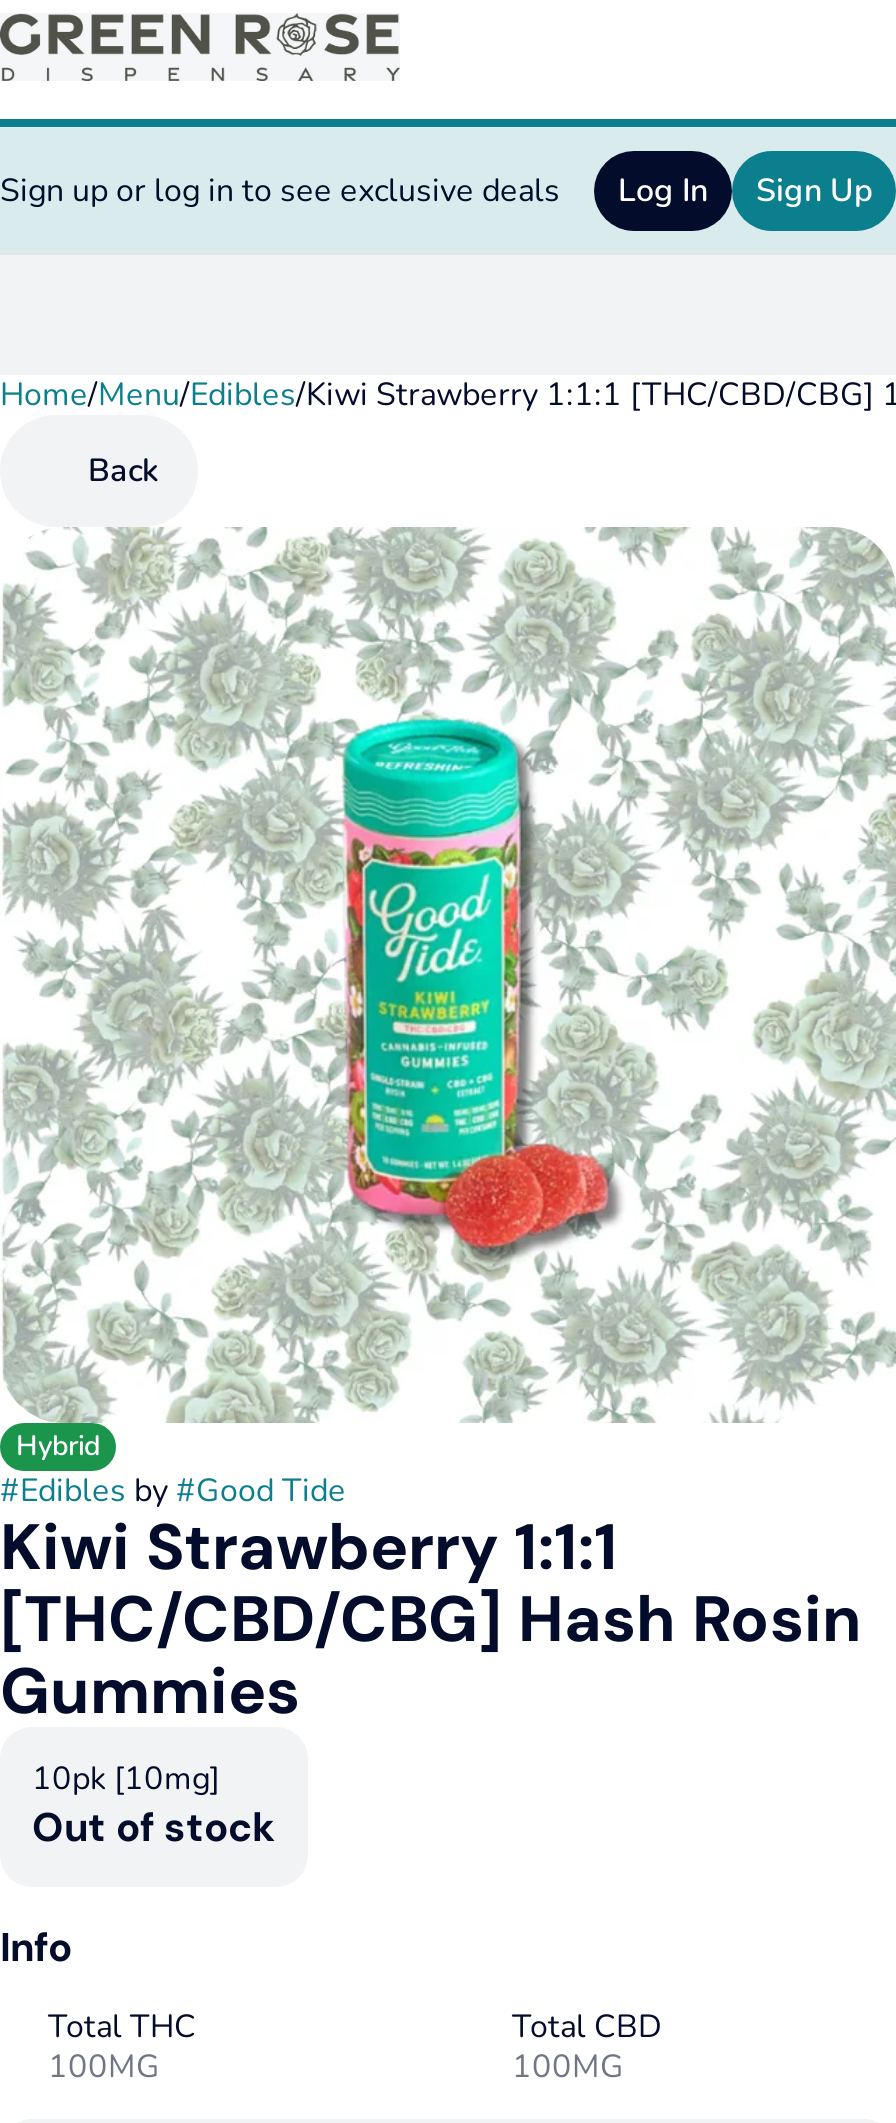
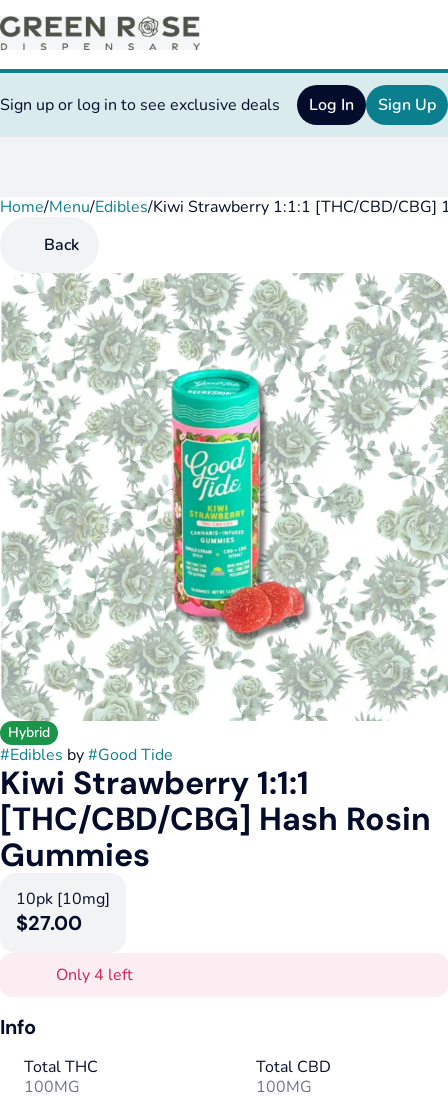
[32,1801,276,1853] Out of stock -> [16,910,133,986] $27.00 | Only 4 left

